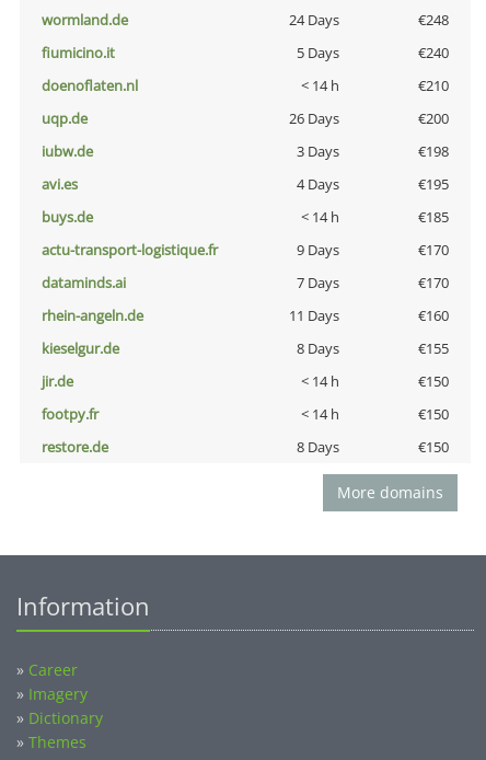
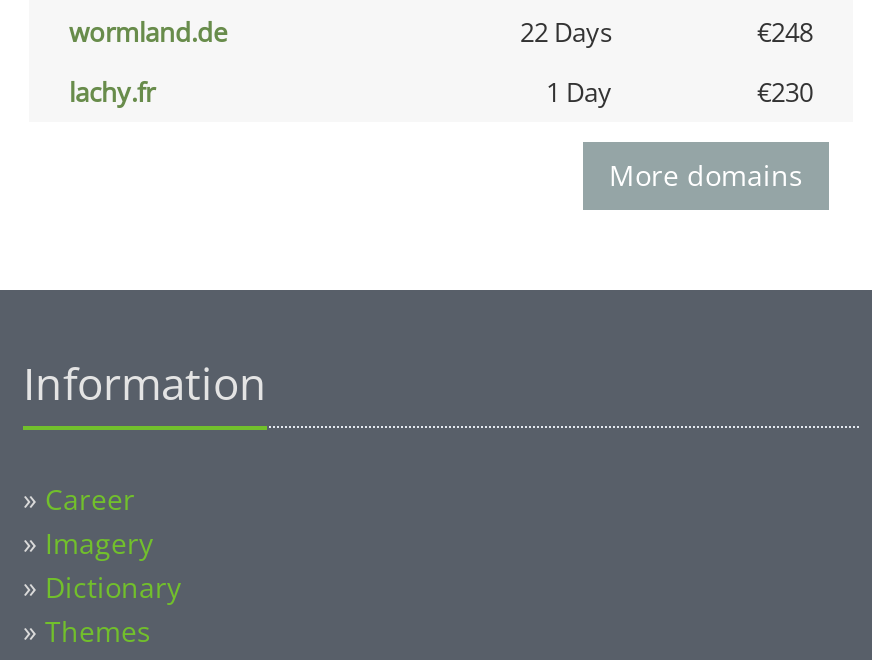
[288,10,339,30] 24 Days -> [520,14,612,50] 22 Days
[42,43,449,457] fiumicino.it | 5 Days | €240 | doenoflaten.nl | < 14 h | €210 | uqp.de | 26 Days | €200 | iubw.de | 3 Days | €198 | avi.es | 4 Days | €195 | buys.de | < 14 h | €185 | actu-transport-logistique.fr | 9 Days | €170 | dataminds.ai | 7 Days | €170 | rhein-angeln.de | 11 Days | €160 | kieselgur.de | 8 Days | €155 | jir.de | < 14 h | €150 | footpy.fr | < 14 h | €150 | restore.de | 8 Days | €150 -> [69,74,813,110] lachy.fr | 1 Day | €230

